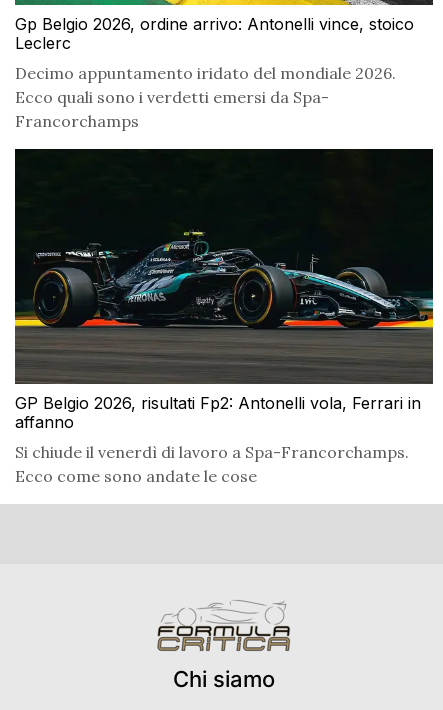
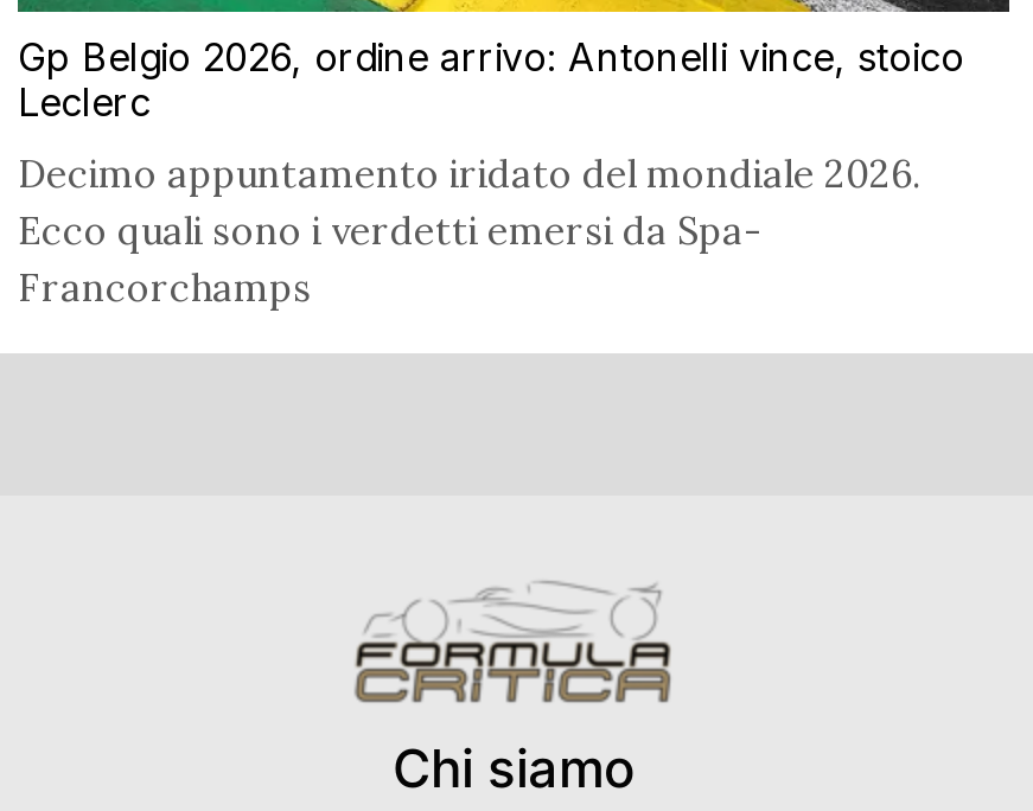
[14,148,434,486] [image] | GP Belgio 2026, risultati Fp2: Antonelli vola, Ferrari in | affanno | Si chiude il venerdì di lavoro a Spa-Francorchamps. | Ecco come sono andate le cose -> none

